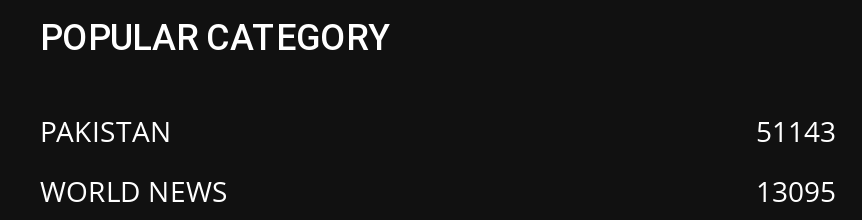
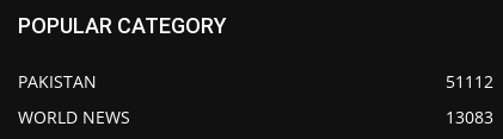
[756,112,836,150] 51143 -> [446,70,493,93] 51112
[756,172,836,210] 13095 -> [446,106,493,129] 13083

